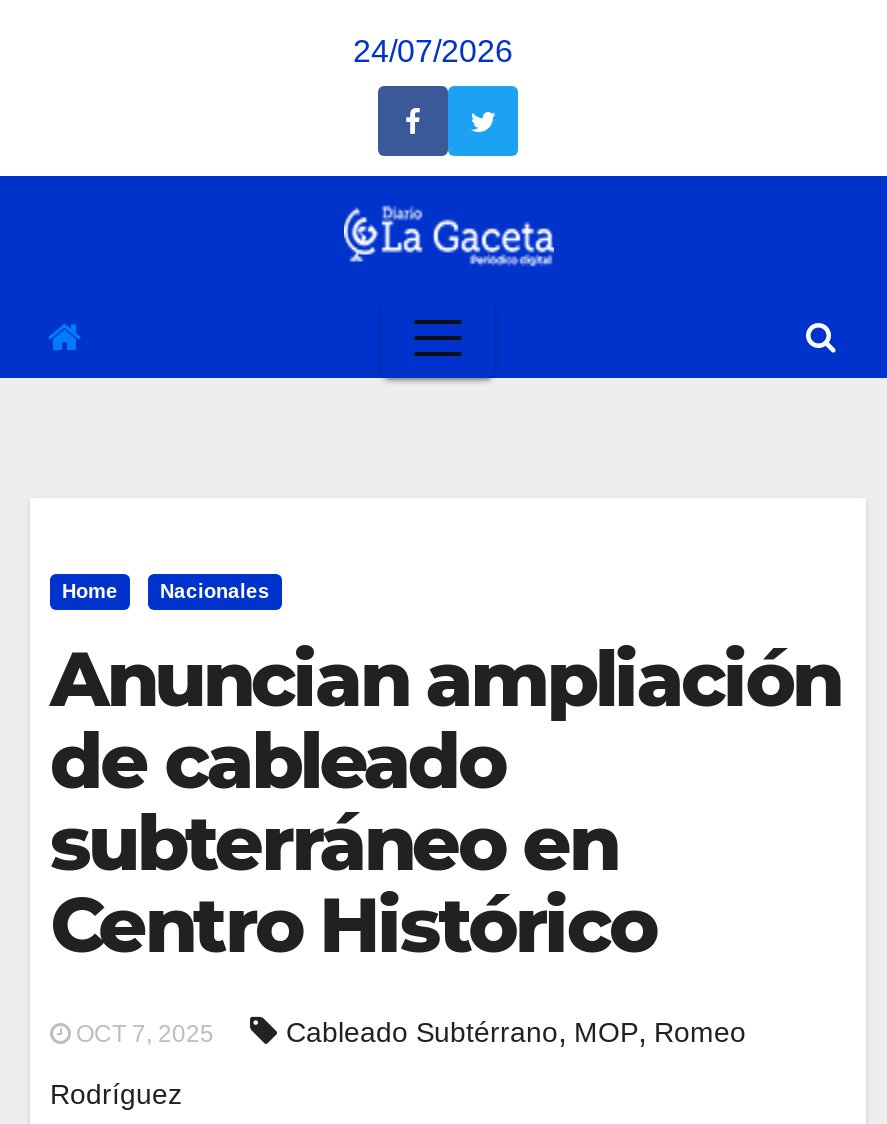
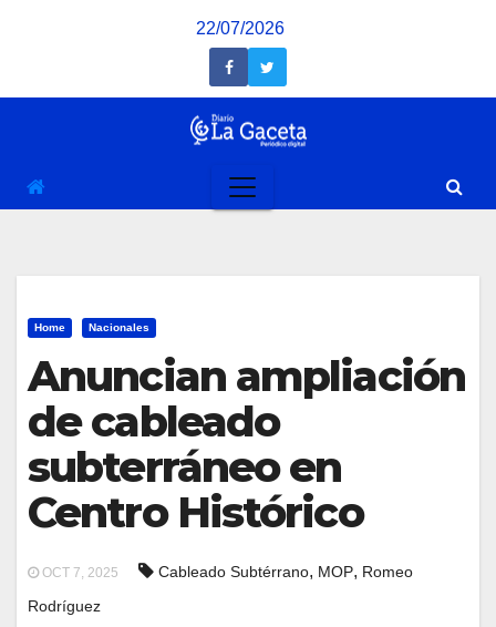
[353,34,513,68] 24/07/2026 -> [195,19,284,38] 22/07/2026

